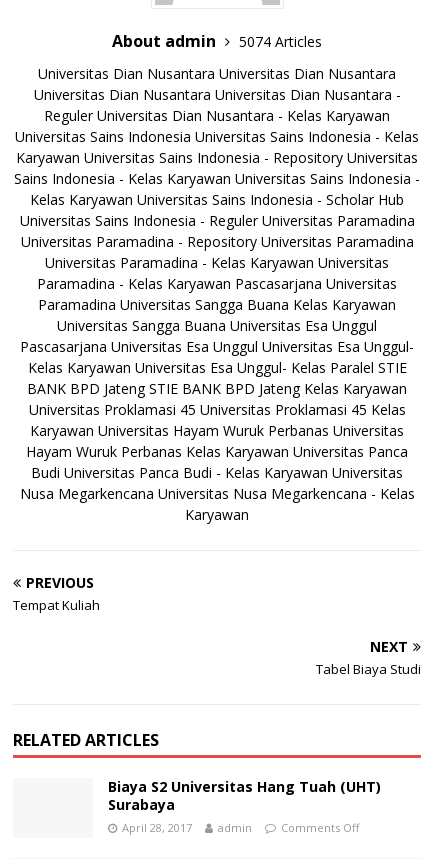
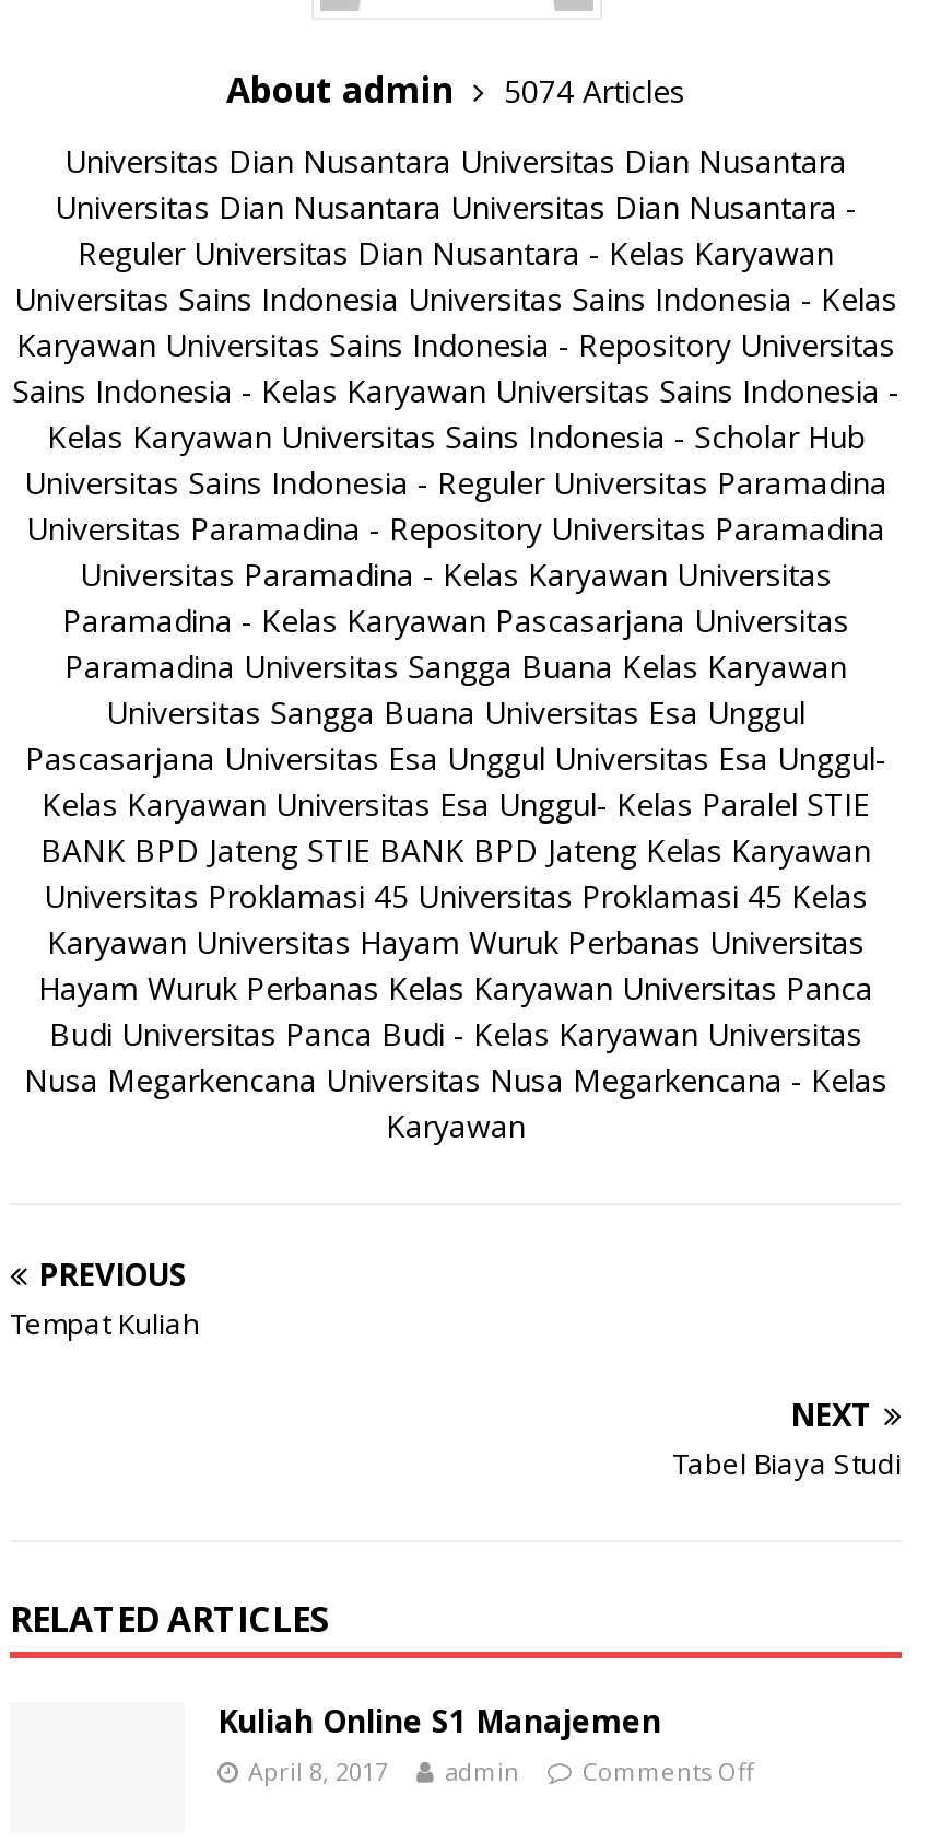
[108,777,381,835] Biaya S2 Universitas Hang Tuah (UHT) | Surabaya | April 28, 2017 -> [217,1699,661,1787] Kuliah Online S1 Manajemen | April 8, 2017

